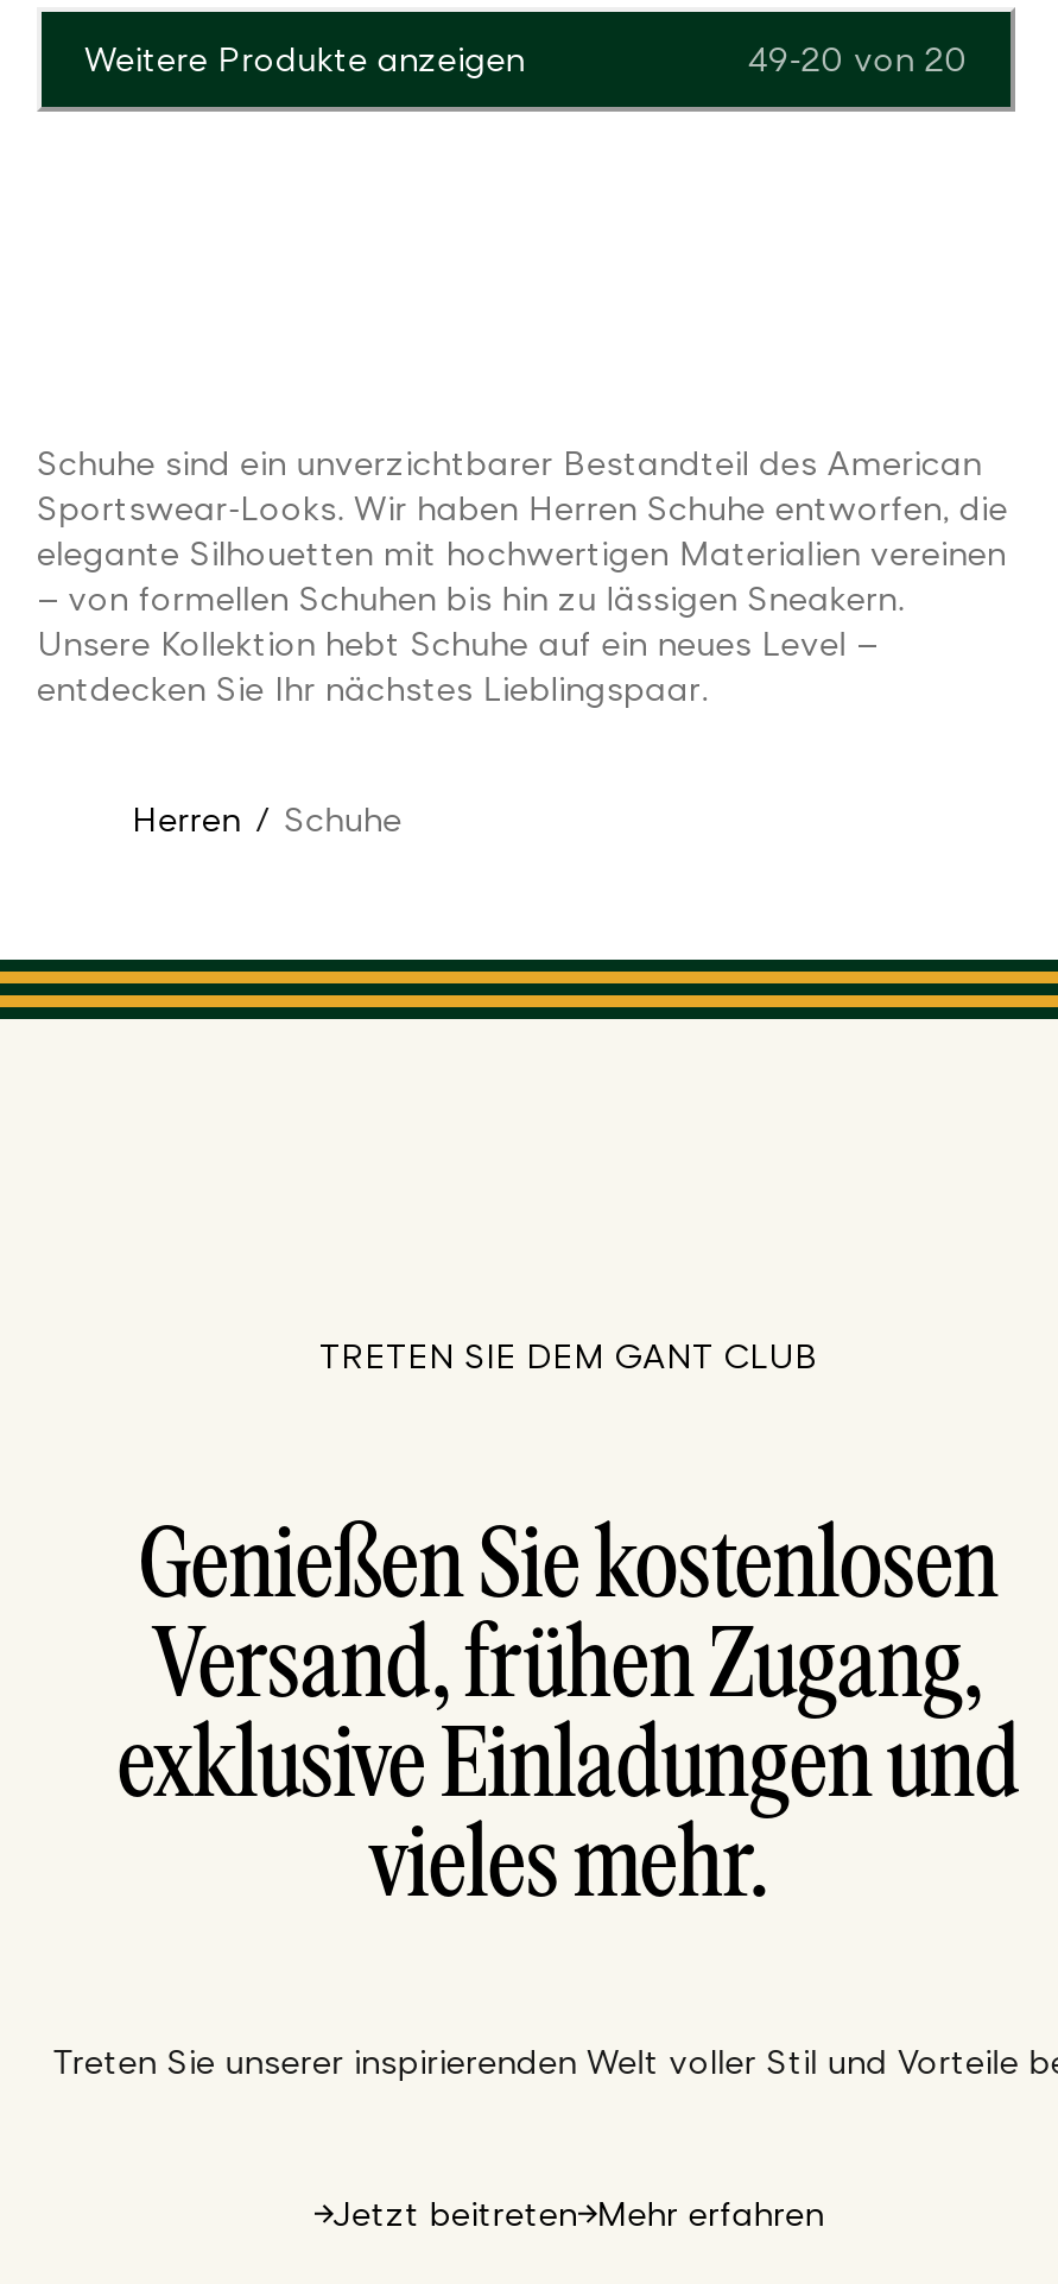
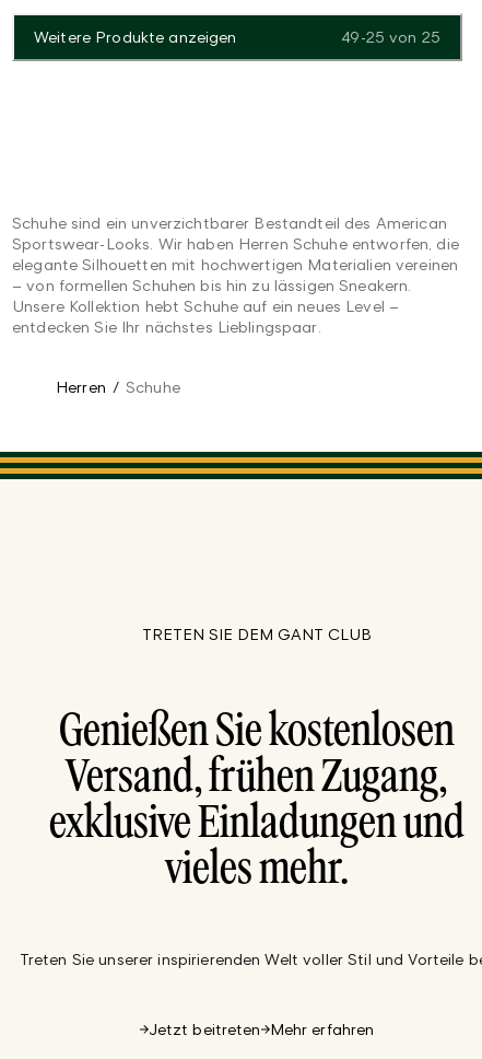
[748,39,968,79] 49-20 von 20 -> [341,28,440,46] 49-25 von 25

